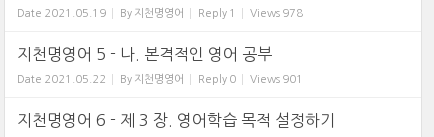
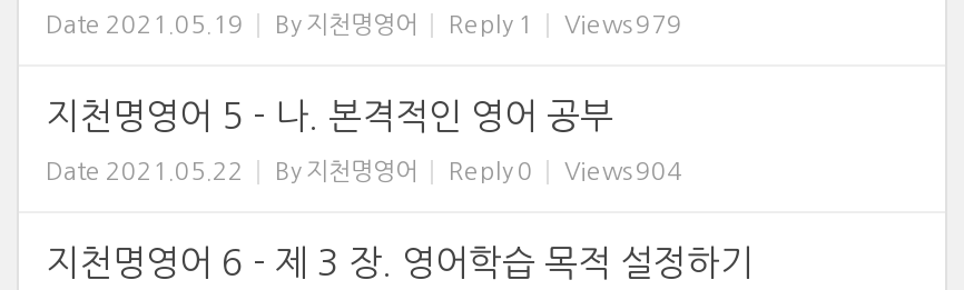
[17,8,303,19] Date 2021.05.19 By 지천명영어 Reply 1 Views 978 -> [46,13,682,38] Date 2021.05.19 By 지천명영어 Reply 1 Views 979
[17,74,303,85] Date 2021.05.22 By 지천명영어 Reply 0 Views 901 -> [46,160,682,184] Date 2021.05.22 By 지천명영어 Reply 0 Views 904

